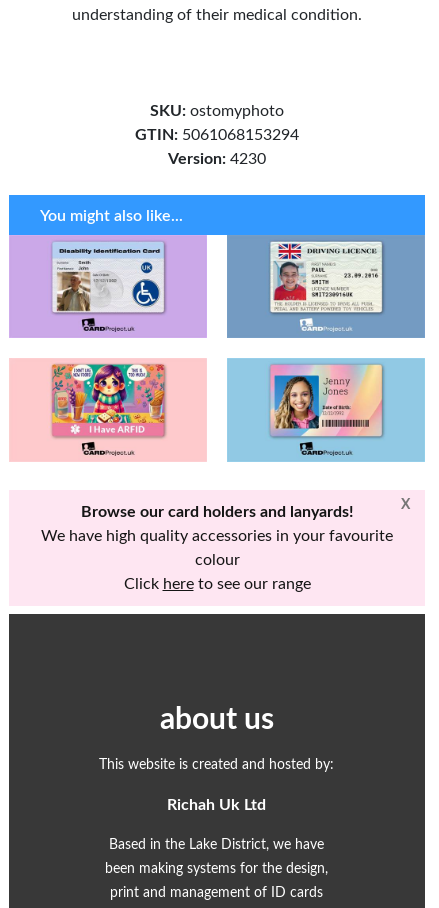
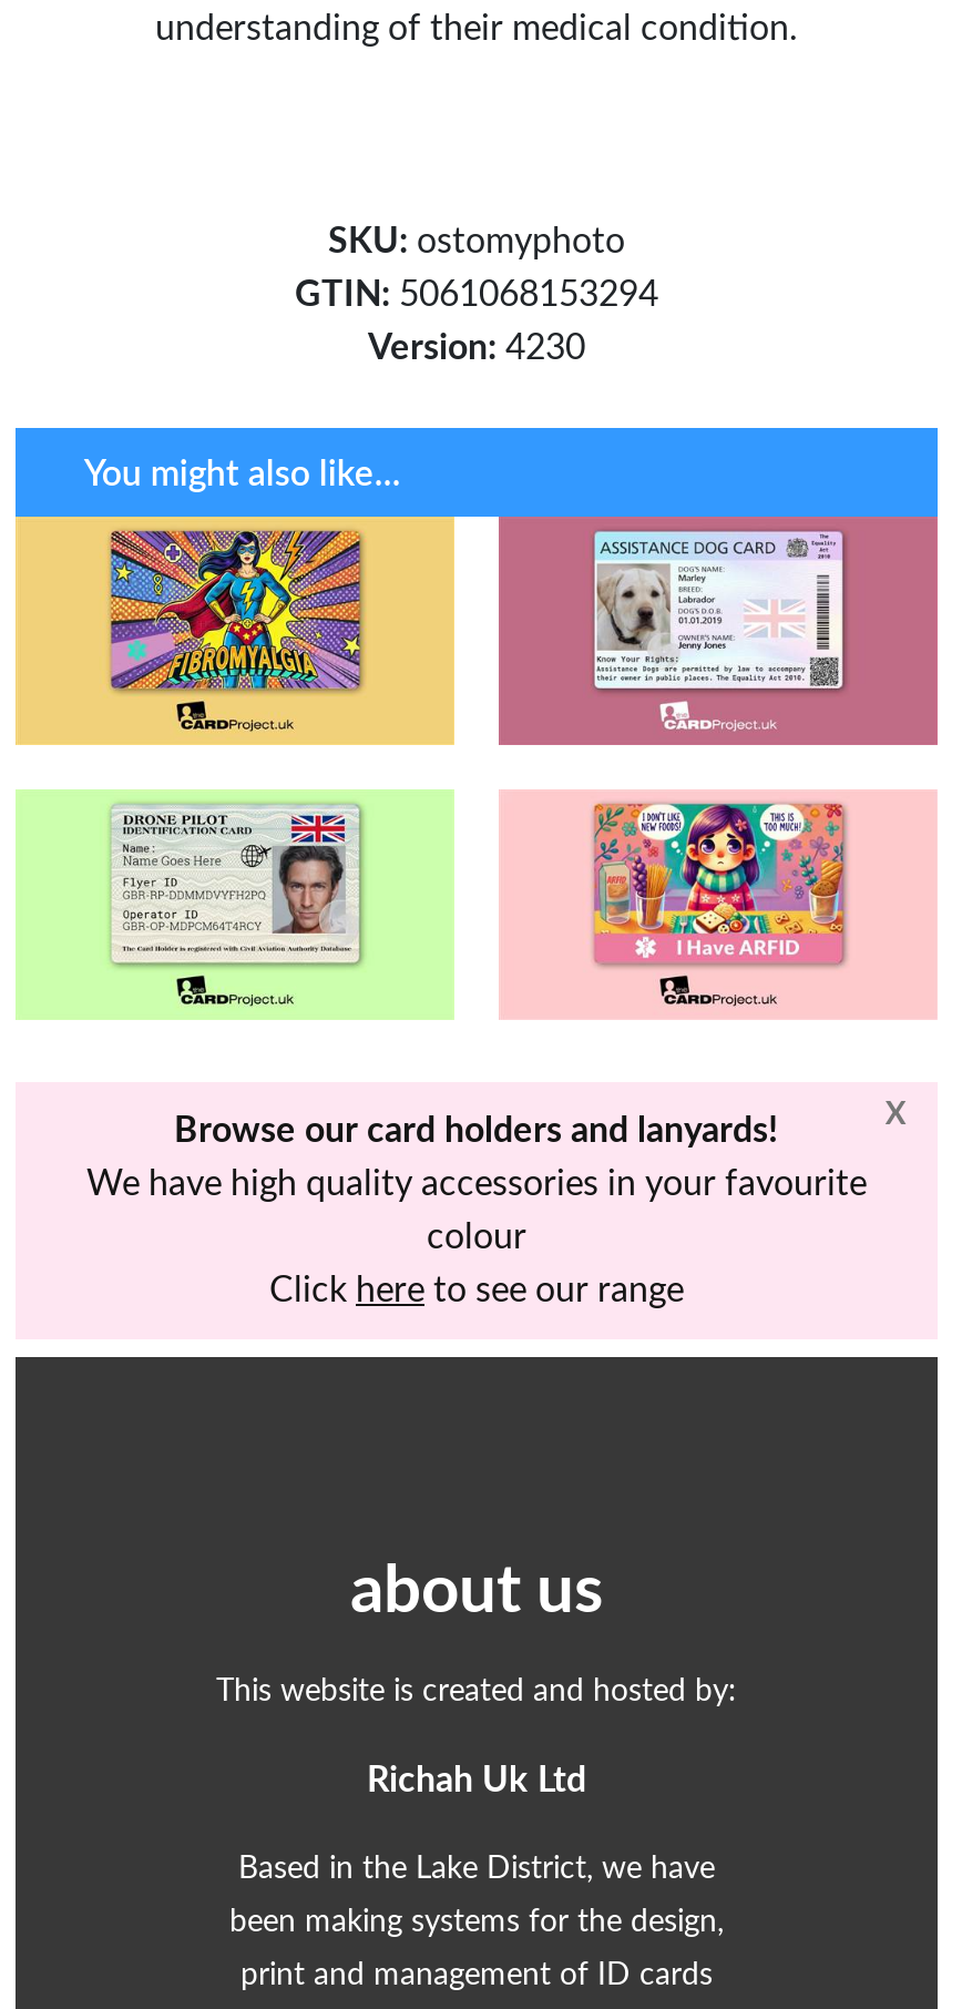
[9,234,207,338] [image] -> [13,514,457,747] [image]
[227,236,425,338] [image] -> [499,517,938,745] [image]
[9,358,207,462] [image] -> [16,789,454,1020] [image]
[226,357,426,463] [image] -> [499,789,938,1020] [image]

